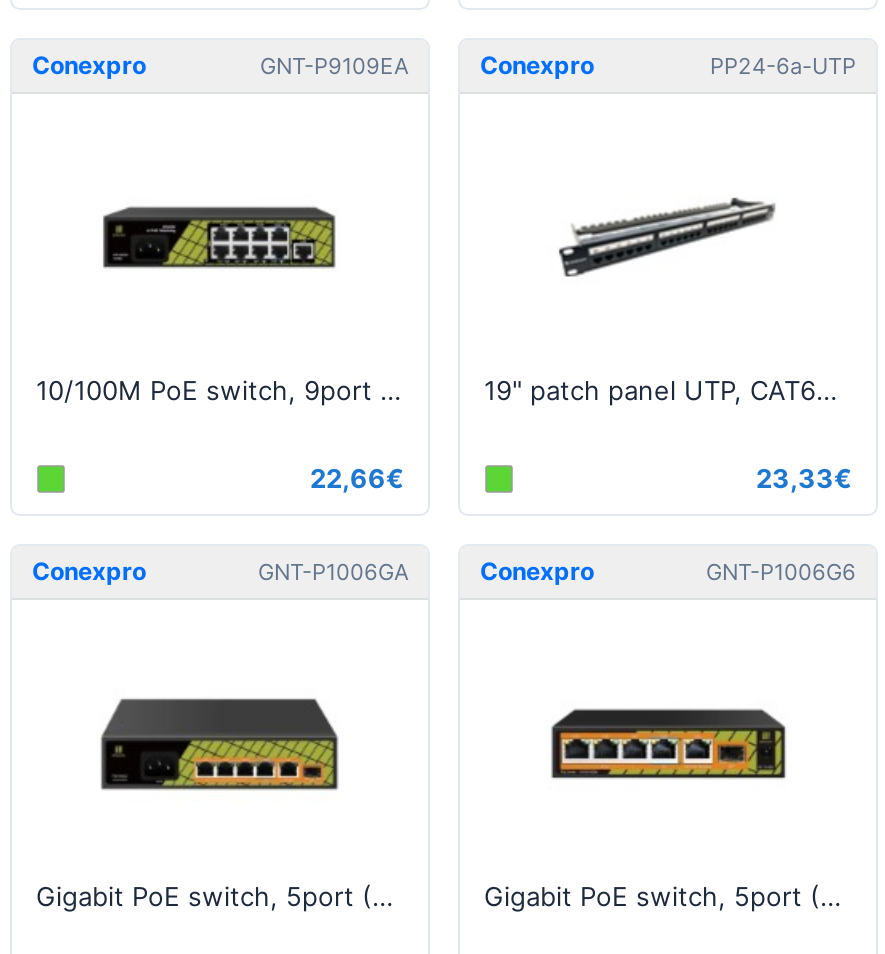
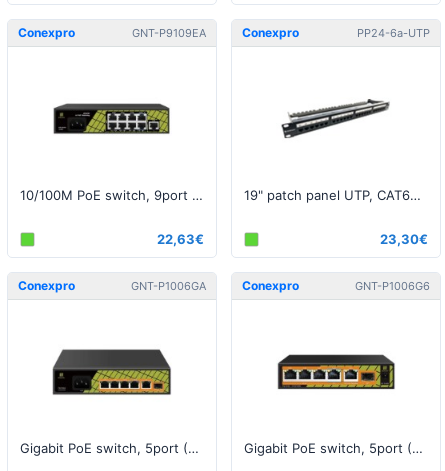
[310,462,404,494] 22,66€ -> [157,231,204,247] 22,63€
[756,462,852,494] 23,33€ -> [380,231,428,247] 23,30€

